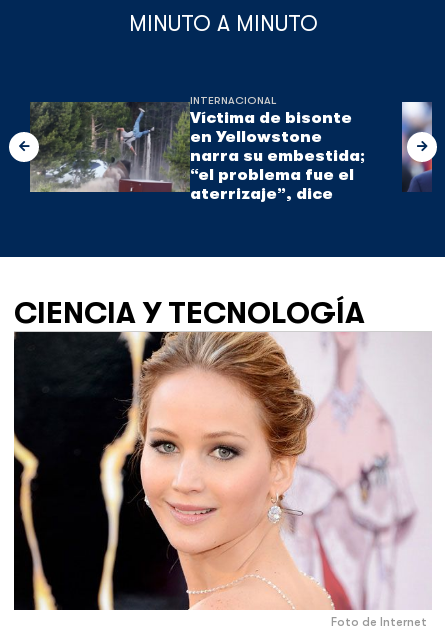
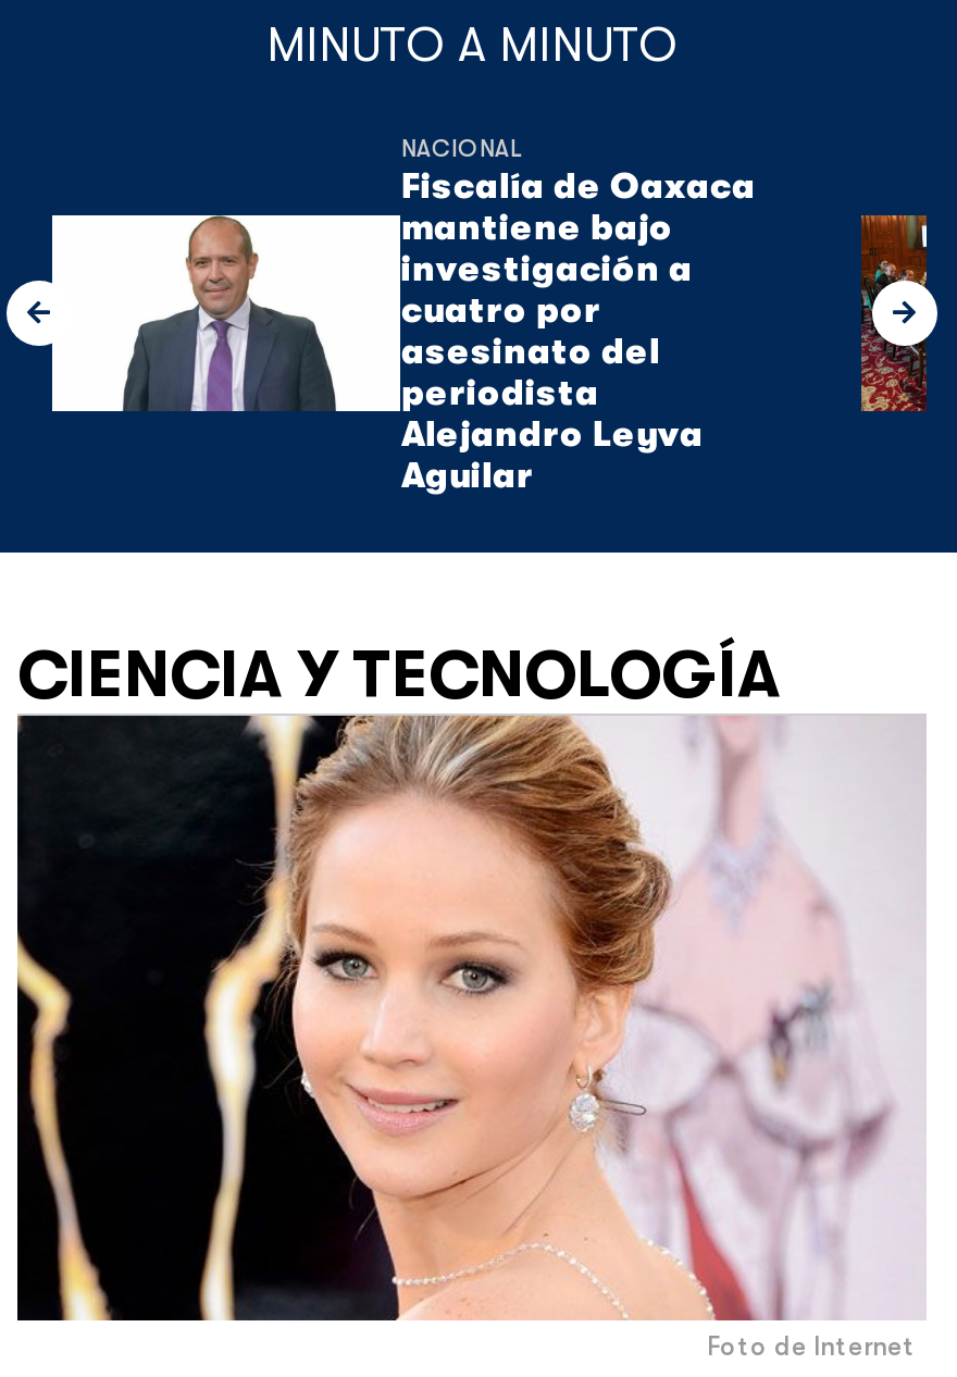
[29,94,365,203] [image] | INTERNACIONAL | Víctima de bisonte | en Yellowstone | narra su embestida; | “el problema fue el | aterrizaje”, dice -> [43,135,756,496] [image] | NACIONAL | Fiscalía de Oaxaca | mantiene bajo | investigación a | cuatro por | asesinato del | periodista | Alejandro Leyva | Aguilar
[401,101,433,192] [image] -> [859,213,929,413] [image]

